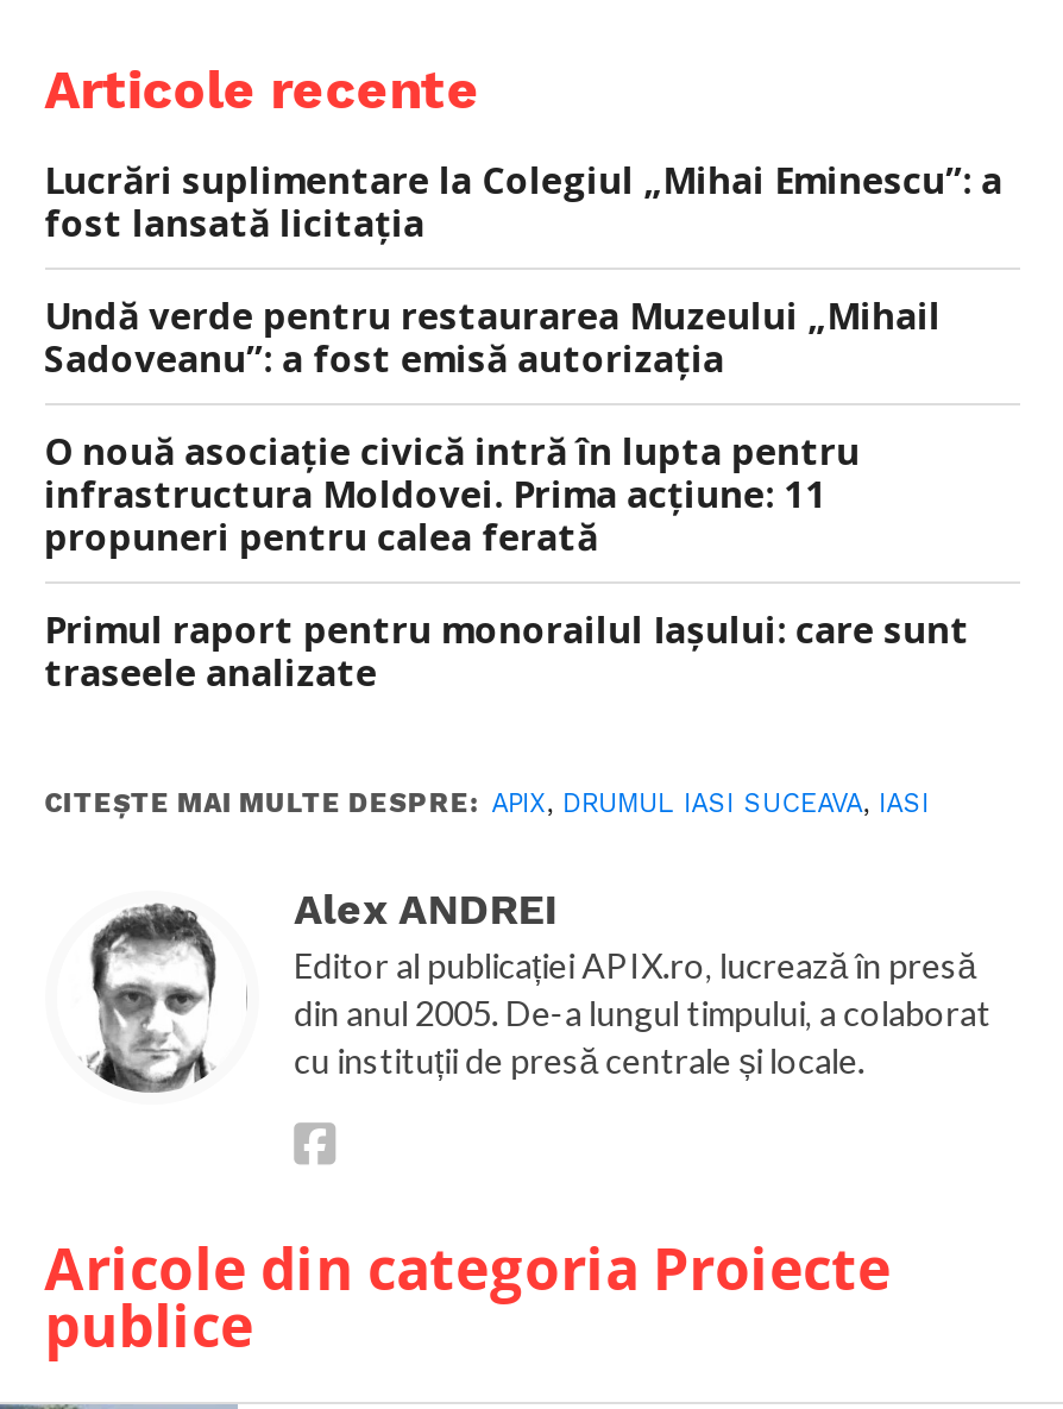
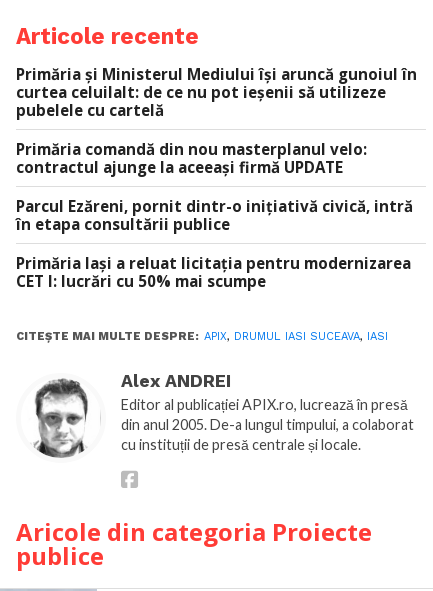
[44,156,1003,246] Lucrări suplimentare la Colegiul „Mihai Eminescu”: a | fost lansată licitația -> [16,64,417,120] Primăria și Ministerul Mediului își aruncă gunoiul în | curtea celuilalt: de ce nu pot ieșenii să utilizeze | pubelele cu cartelă
[44,292,941,382] Undă verde pentru restaurarea Muzeului „Mihail | Sadoveanu”: a fost emisă autorizația -> [16,139,367,177] Primăria comandă din nou masterplanul velo: | contractul ajunge la aceeași firmă UPDATE
[44,427,860,560] O nouă asociație civică intră în lupta pentru | infrastructura Moldovei. Prima acțiune: 11 | propuneri pentru calea ferată -> [16,196,413,234] Parcul Ezăreni, pornit dintr-o inițiativă civică, intră | în etapa consultării publice
[44,605,970,696] Primul raport pentru monorailul Iașului: care sunt | traseele analizate -> [16,253,411,291] Primăria Iași a reluat licitația pentru modernizarea | CET I: lucrări cu 50% mai scumpe

